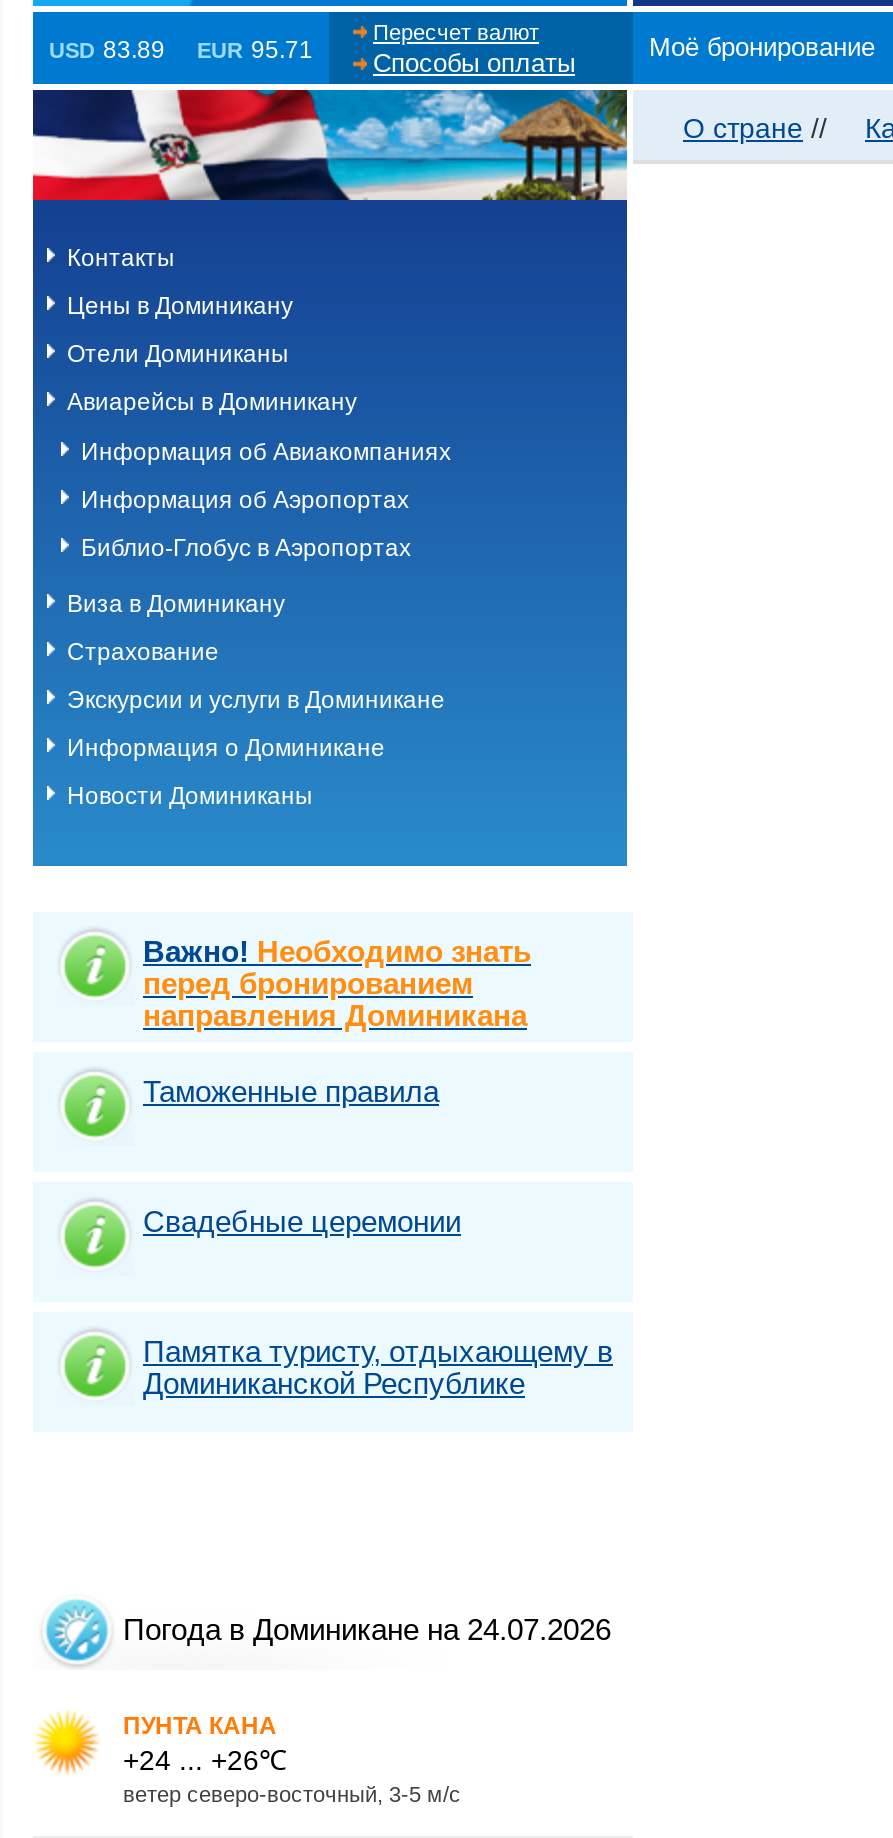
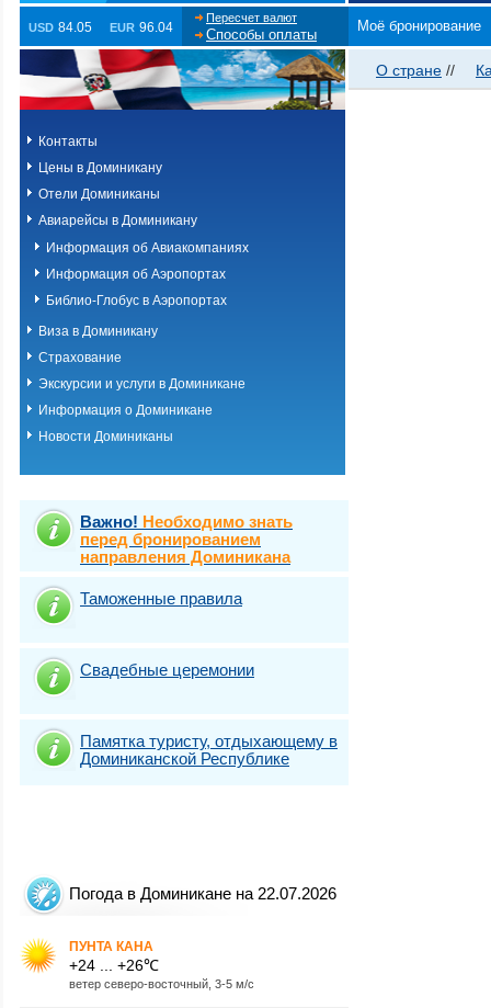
[49,36,165,64] USD 83.89 -> [28,20,92,35] USD 84.05
[197,36,313,64] EUR 95.71 -> [110,20,173,35] EUR 96.04
[123,1612,611,1646] Погода в Доминикане на 24.07.2026 -> [69,884,336,903] Погода в Доминикане на 22.07.2026

